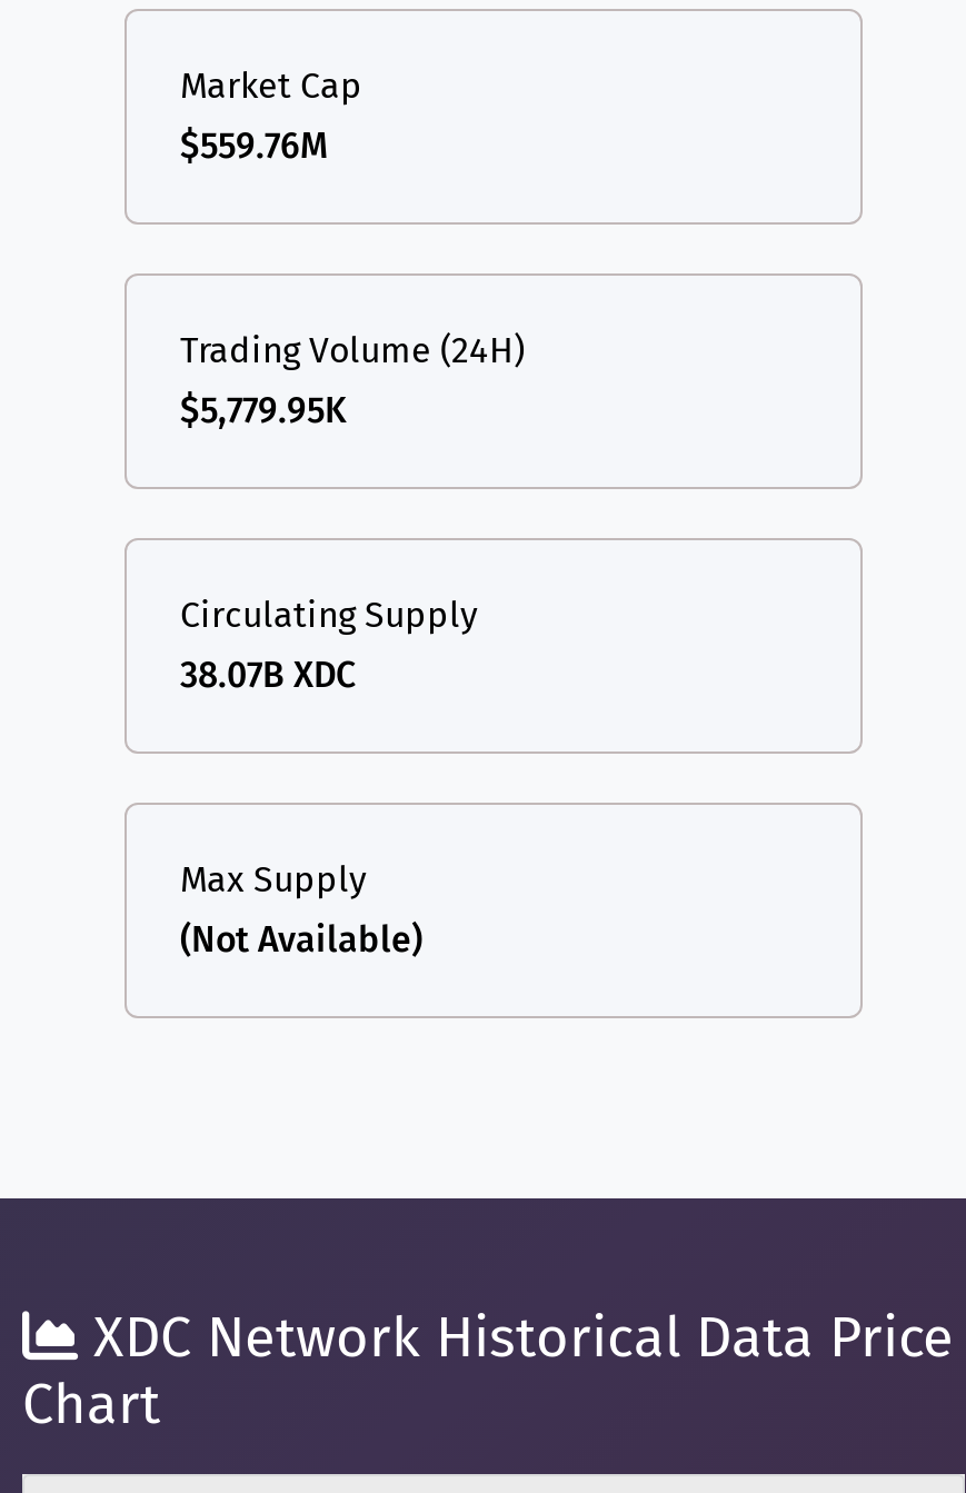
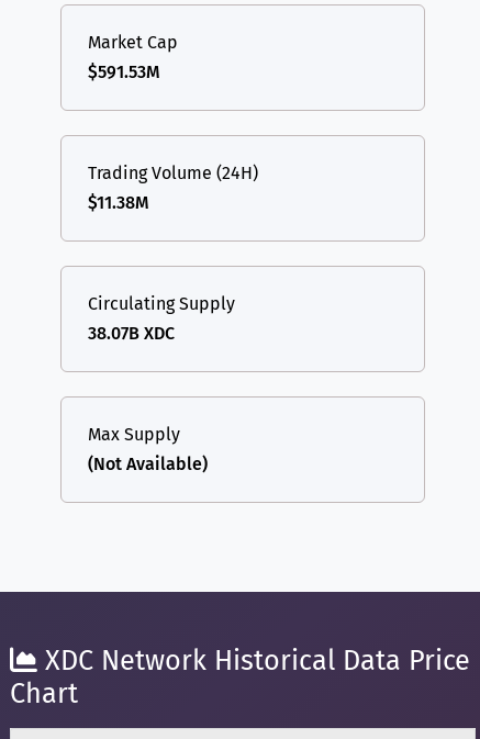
[180,124,329,166] $559.76M -> [88,61,160,82] $591.53M
[180,388,347,430] $5,779.95K -> [88,192,149,213] $11.38M

